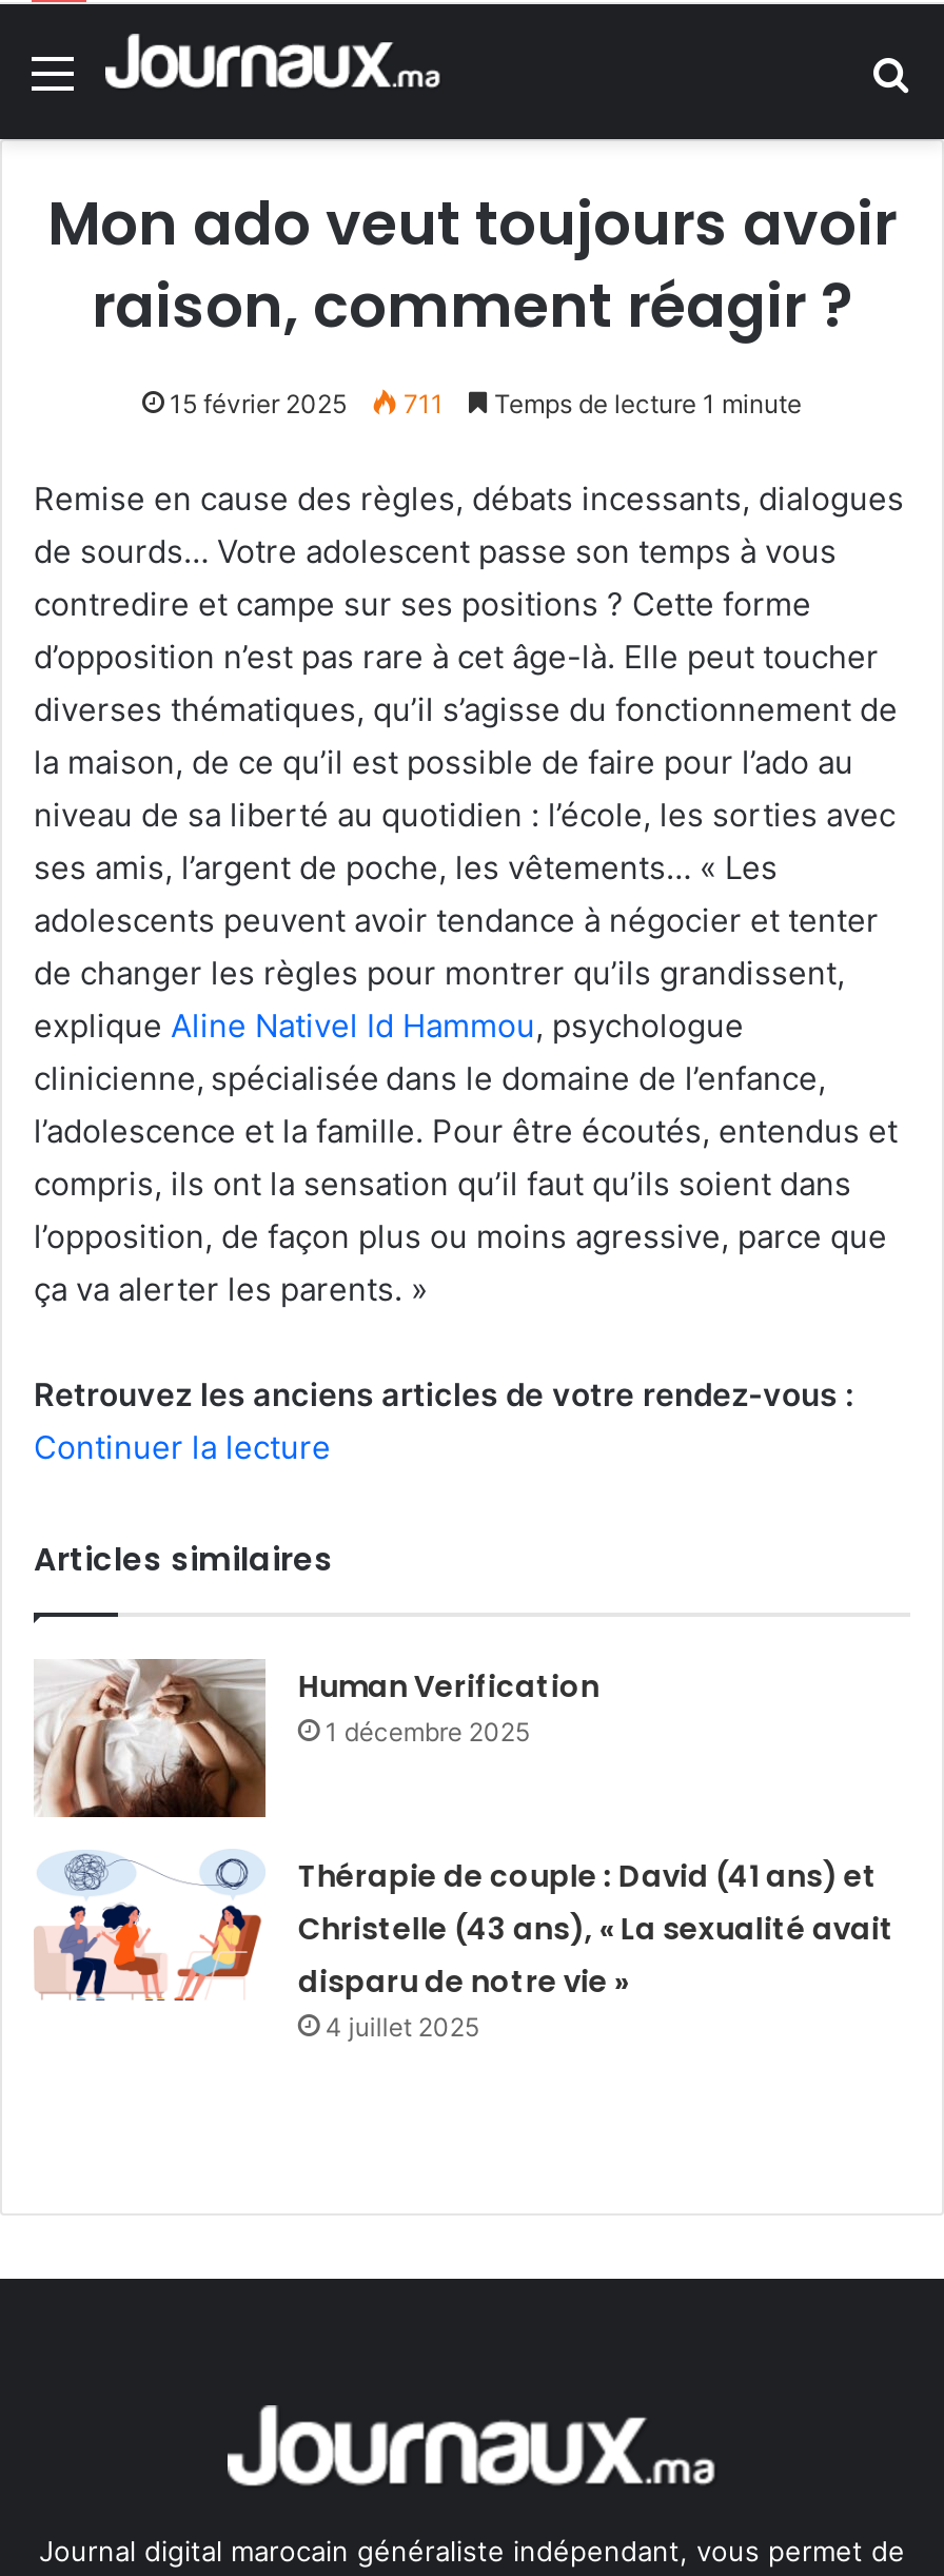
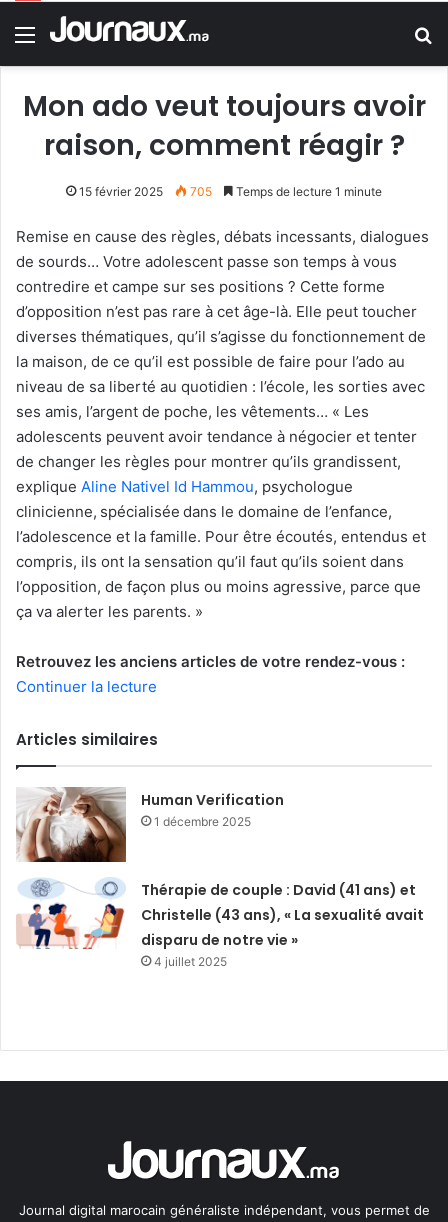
[170,389,802,420] 15 février 2025 711 Temps de lecture 1 minute -> [79,184,382,199] 15 février 2025 705 Temps de lecture 1 minute

